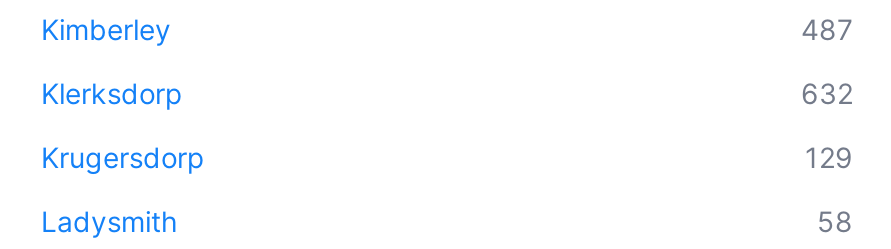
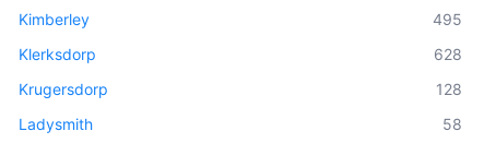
[801,12,853,46] 487 -> [433,10,462,28] 495
[801,76,853,110] 632 -> [434,45,462,63] 628
[805,140,853,174] 129 -> [436,80,462,98] 128

